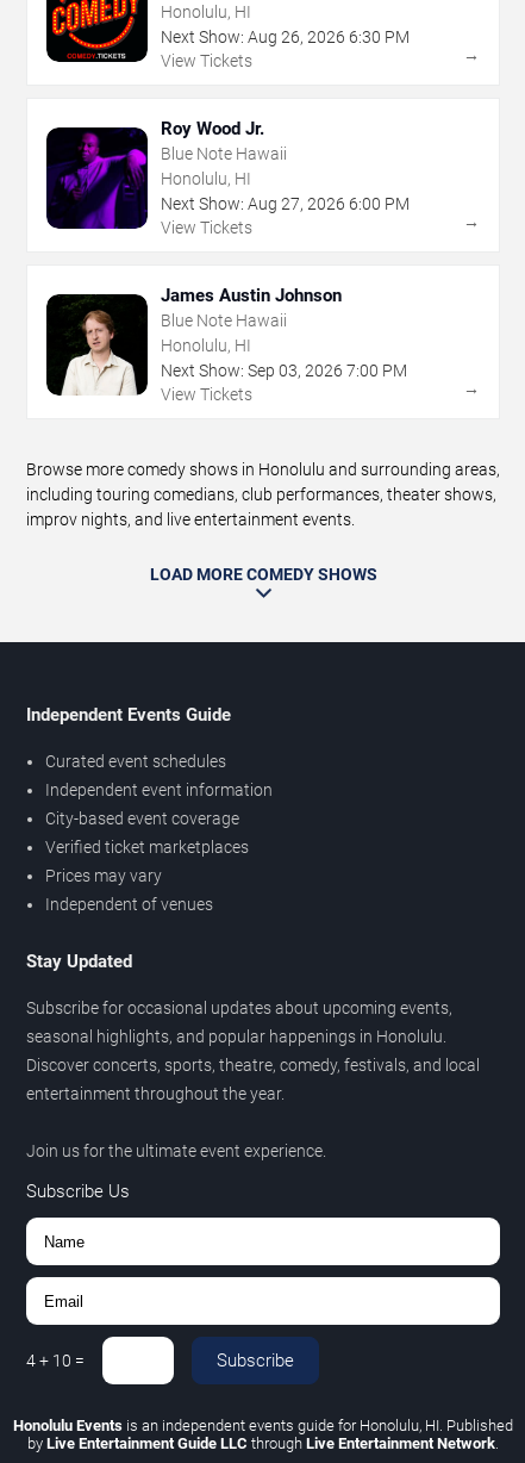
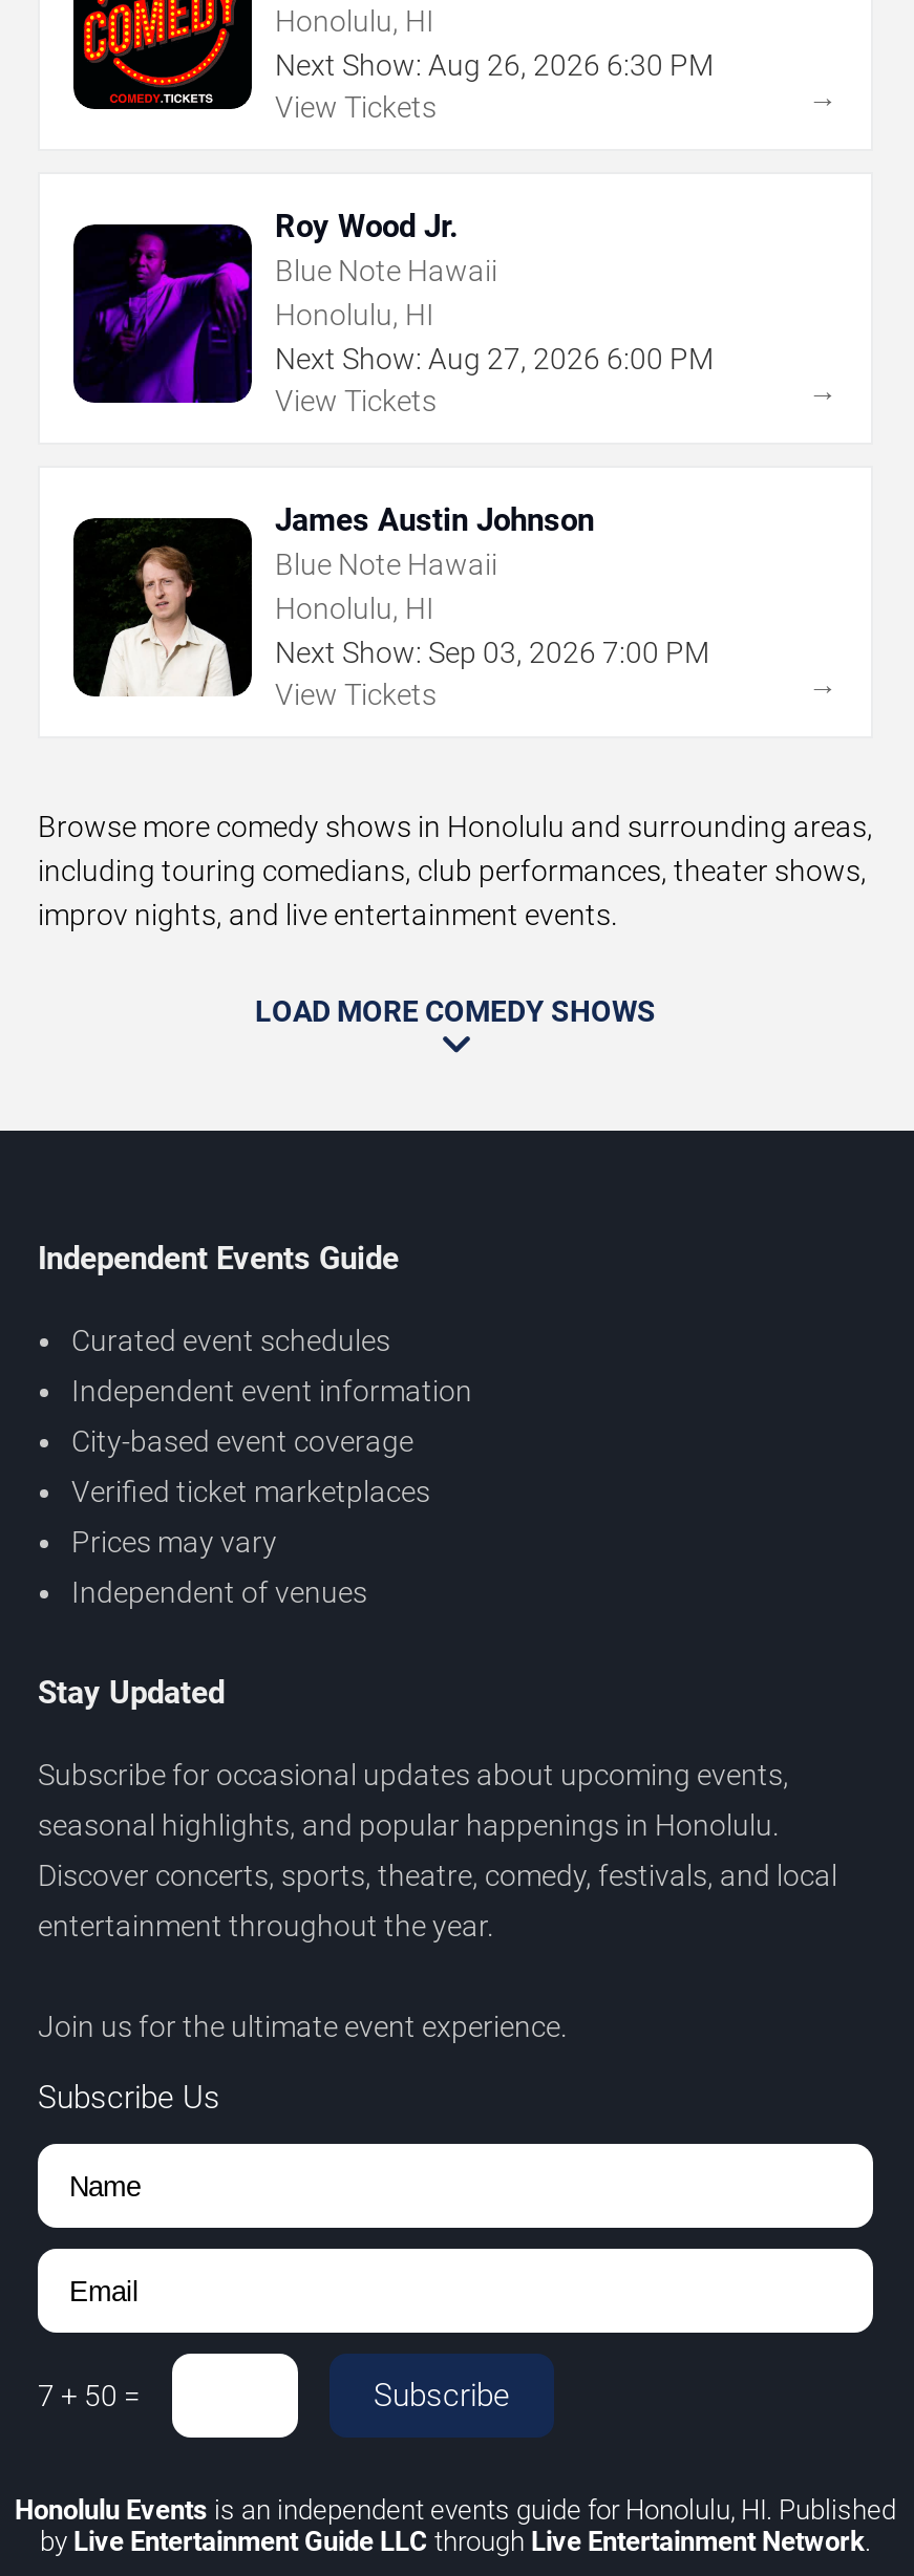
[26,1352,85,1371] 4 + 10 = -> [38,2380,141,2413] 7 + 50 =

